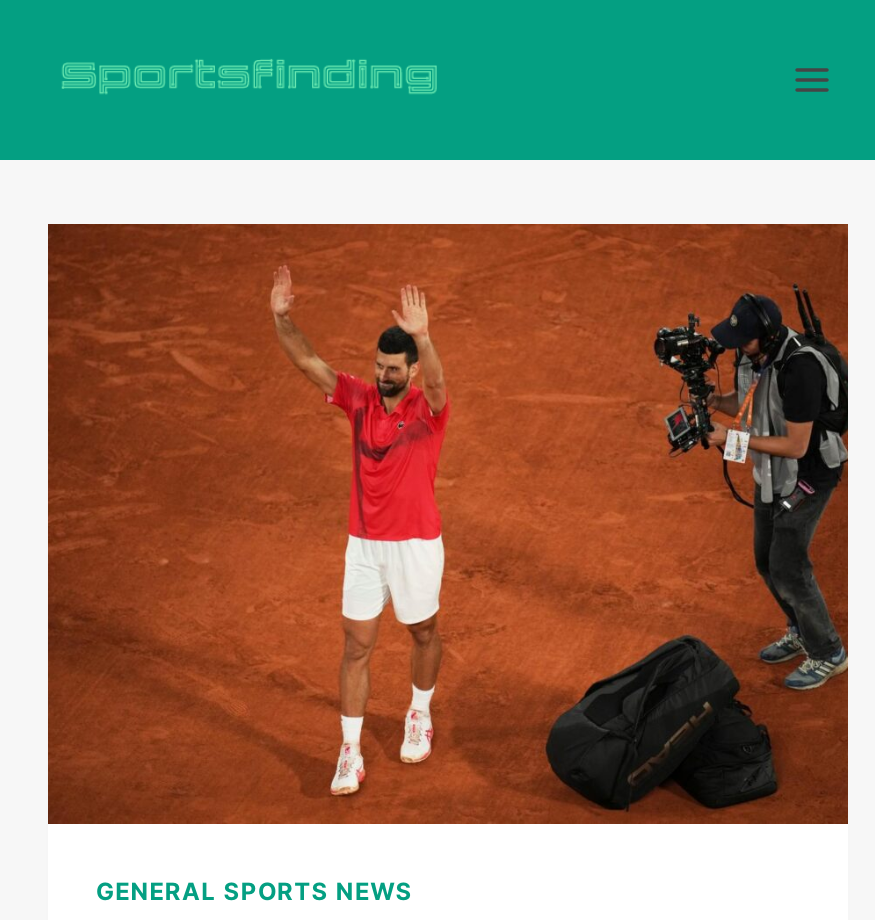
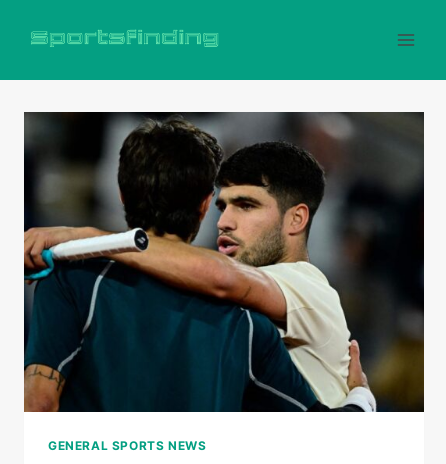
[46,222,850,826] [image] -> [23,111,425,413] [image]

